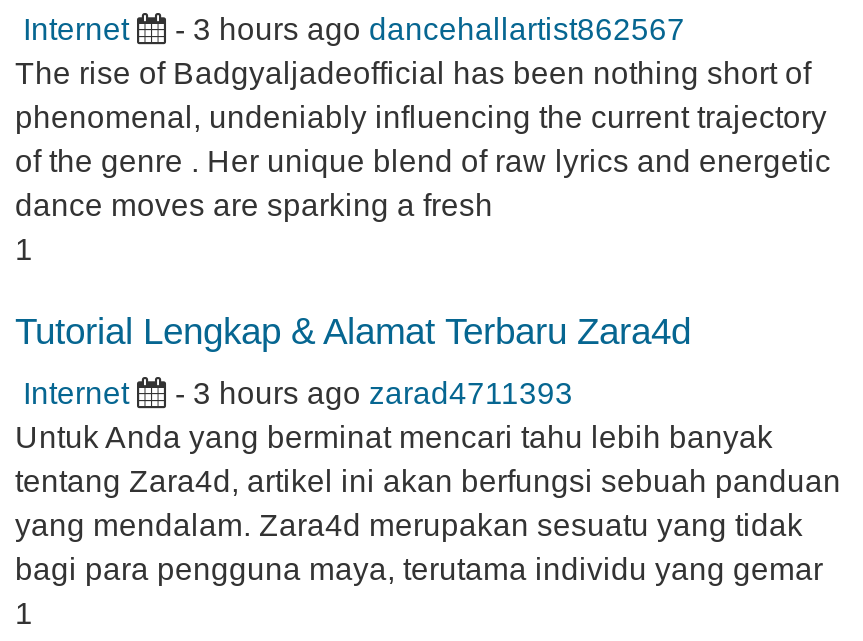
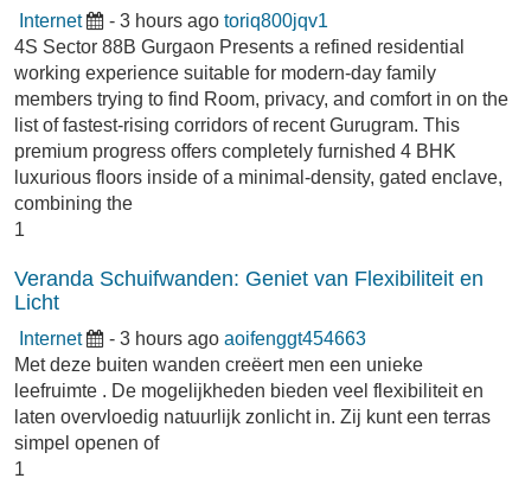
[15,12,831,222] - 3 hours ago dancehallartist862567 | The rise of Badgyaljadeofficial has been nothing short of | phenomenal, undeniably influencing the current trajectory | of the genre . Her unique blend of raw lyrics and energetic | dance moves are sparking a fresh -> [14,11,508,213] - 3 hours ago toriq800jqv1 | 4S Sector 88B Gurgaon Presents a refined residential | working experience suitable for modern-day family | members trying to find Room, privacy, and comfort in on the | list of fastest-rising corridors of recent Gurugram. This | premium progress offers completely furnished 4 BHK | luxurious floors inside of a minimal-density, gated enclave, | combining the
[15,310,691,352] Tutorial Lengkap & Alamat Terbaru Zara4d -> [14,266,484,314] Veranda Schuifwanden: Geniet van Flexibiliteit en | Licht
[15,376,841,586] - 3 hours ago zarad4711393 | Untuk Anda yang berminat mencari tahu lebih banyak | tentang Zara4d, artikel ini akan berfungsi sebuah panduan | yang mendalam. Zara4d merupakan sesuatu yang tidak | bagi para pengguna maya, terutama individu yang gemar -> [14,329,491,453] - 3 hours ago aoifenggt454663 | Met deze buiten wanden creëert men een unieke | leefruimte . De mogelijkheden bieden veel flexibiliteit en | laten overvloedig natuurlijk zonlicht in. Zij kunt een terras | simpel openen of

